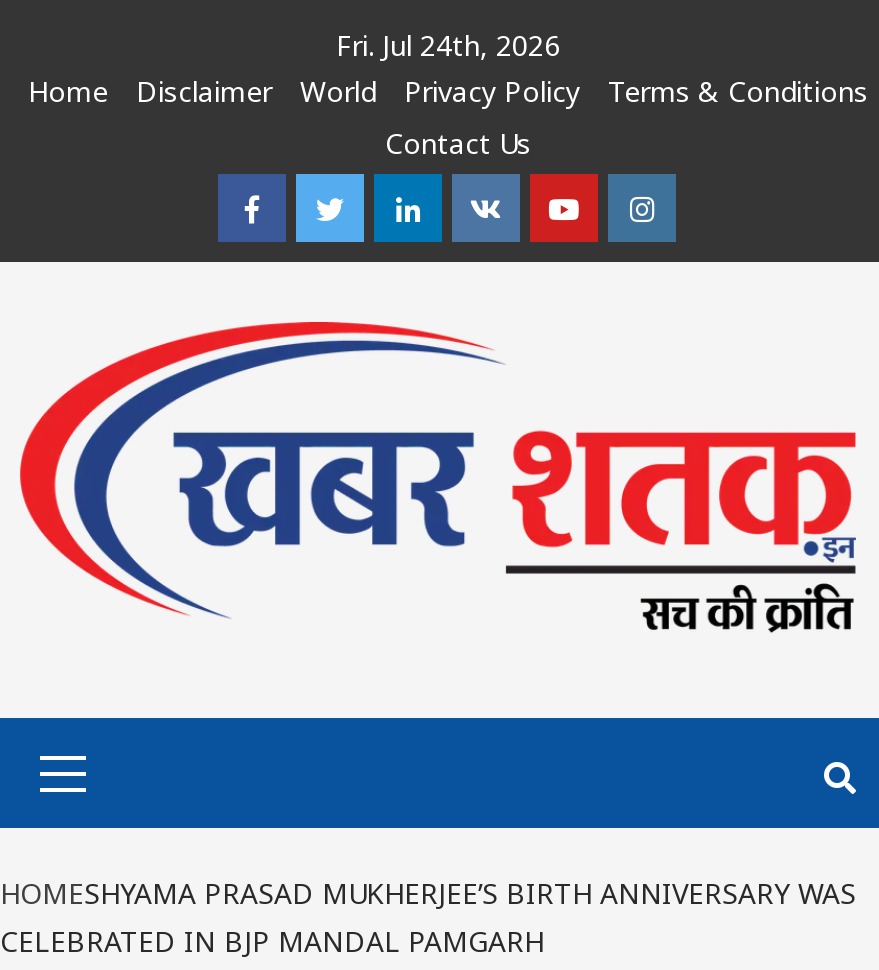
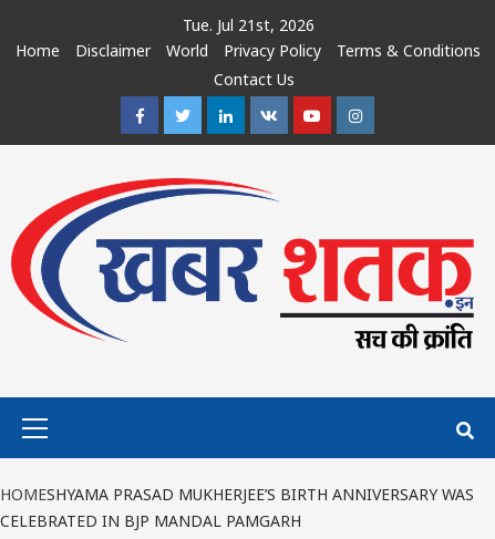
[336,26,560,64] Fri. Jul 24th, 2026 -> [182,14,314,35] Tue. Jul 21st, 2026

